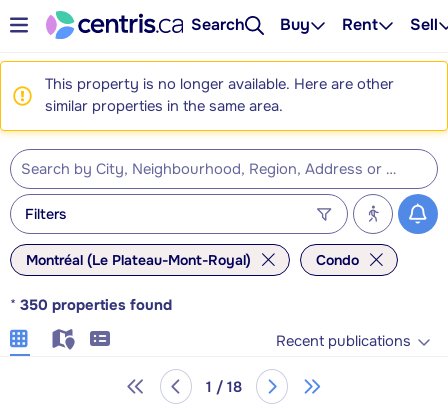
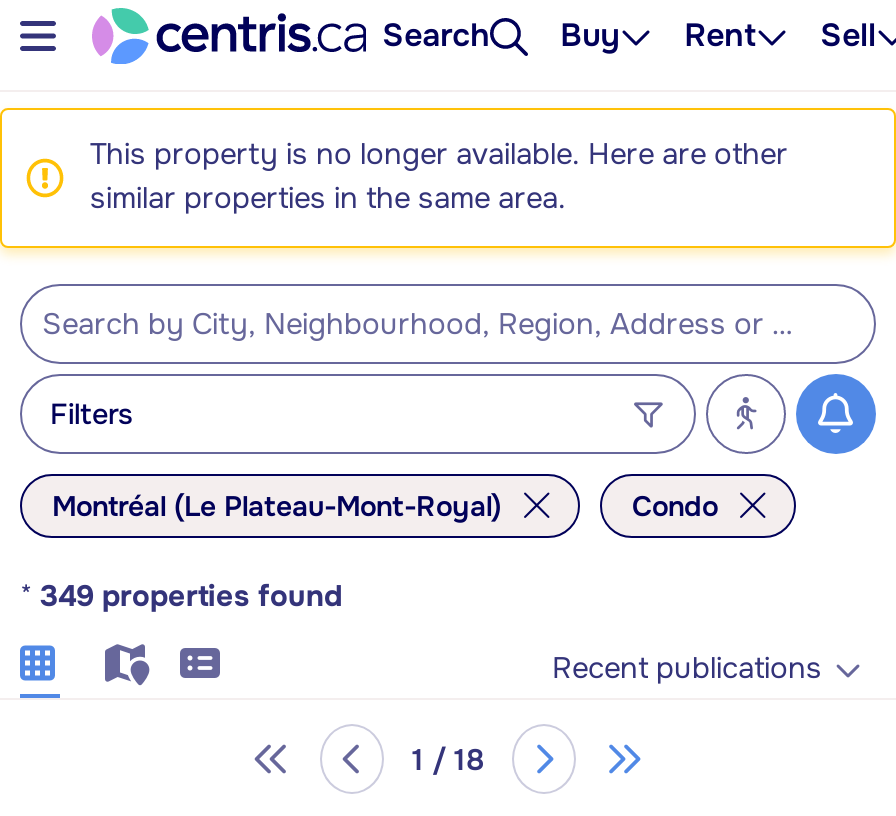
[10,296,172,315] * 350 properties found -> [20,578,342,616] * 349 properties found

